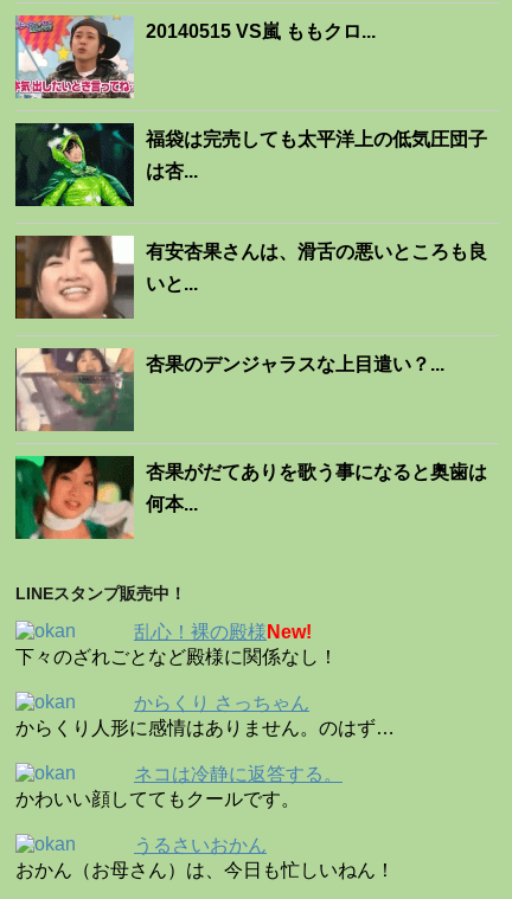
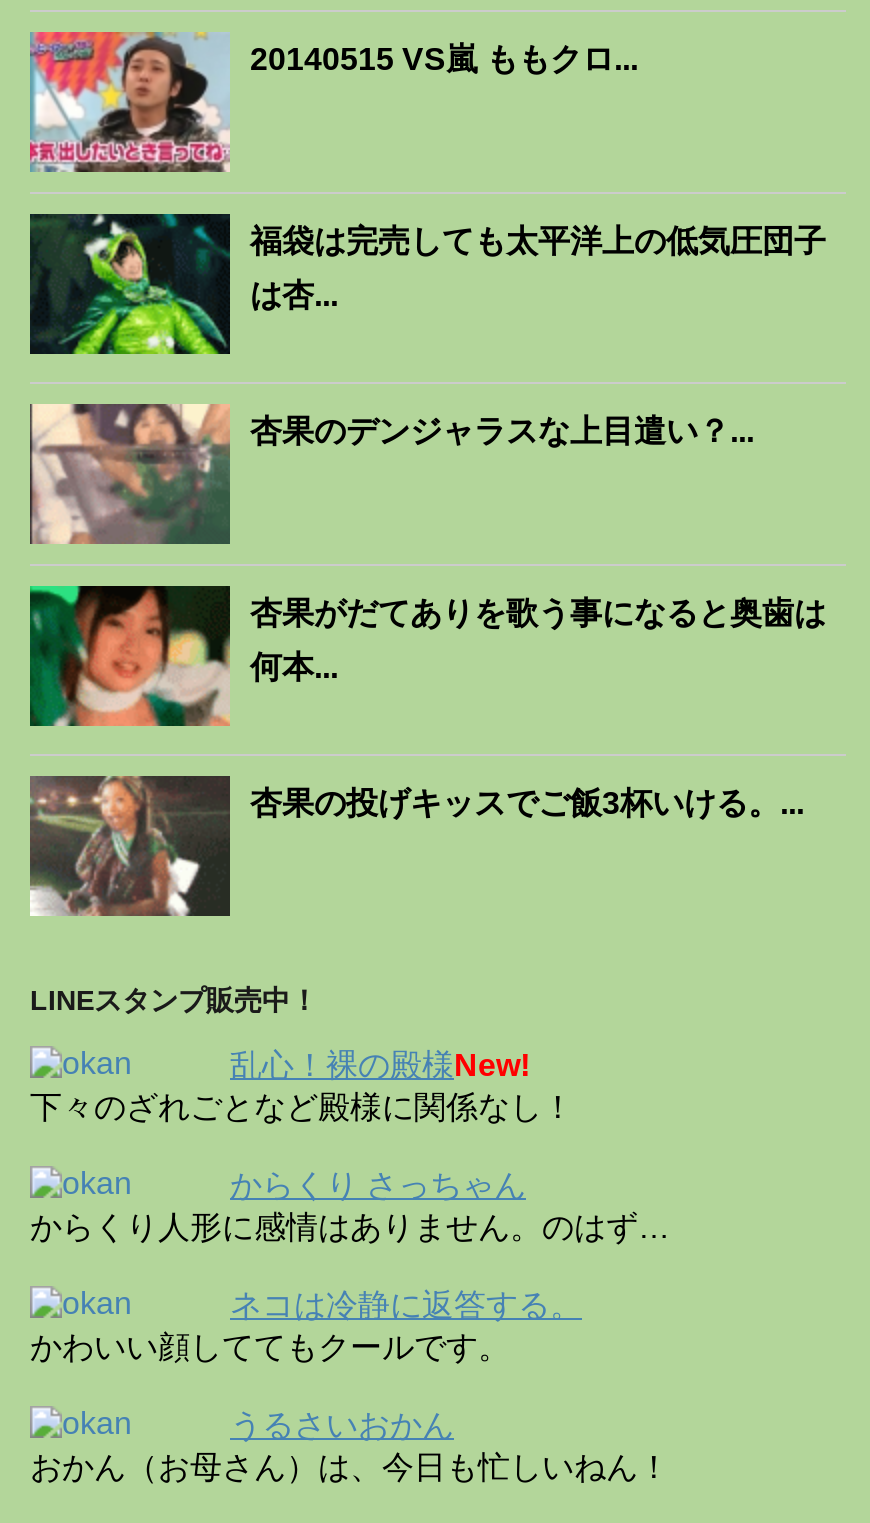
[15,235,487,320] [image] | 有安杏果さんは、滑舌の悪いところも良 | いと... -> none
moved [14,346,487,514] -> [28,400,826,684]: [image] | 杏果のデンジャラスな上目遣い？... | 杏果がだてありを歌う事になると奥歯は | 何本...
none -> [28,774,804,918] [image] | 杏果の投げキッスでご飯3杯いける。...

